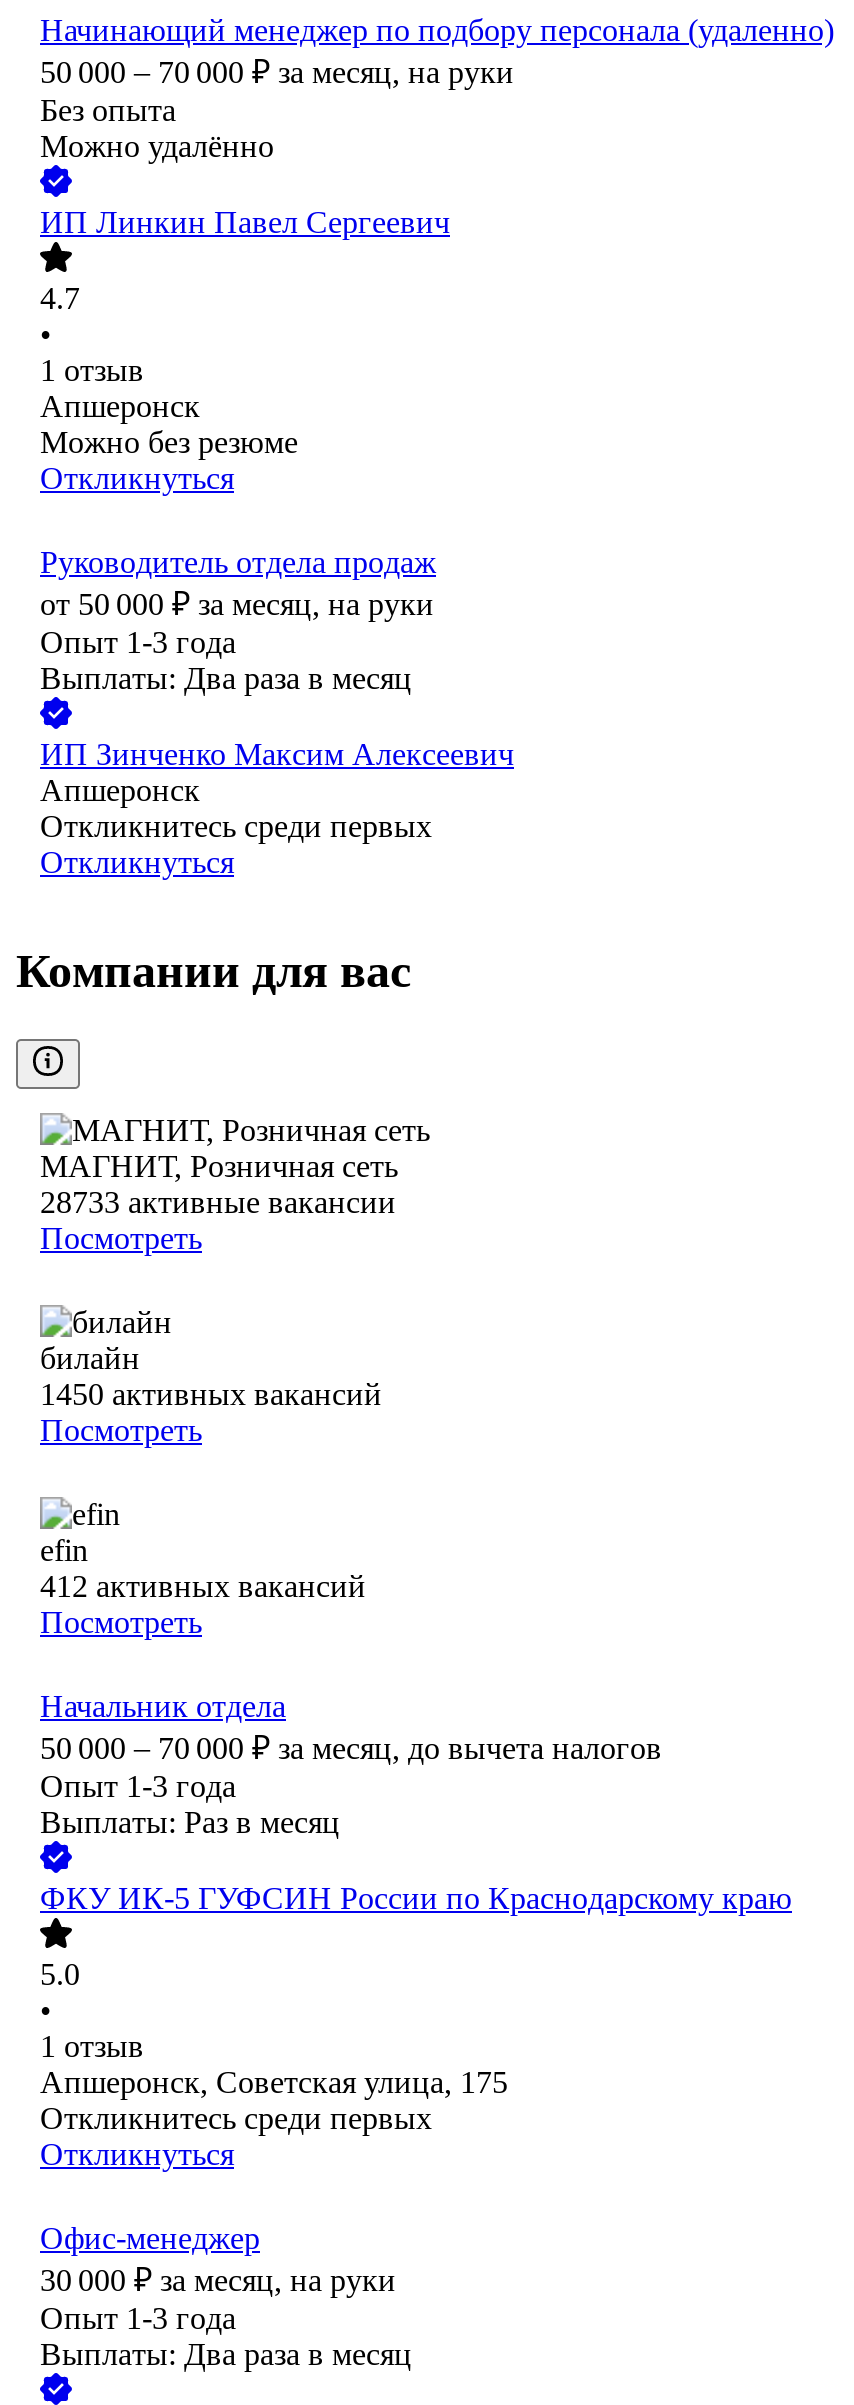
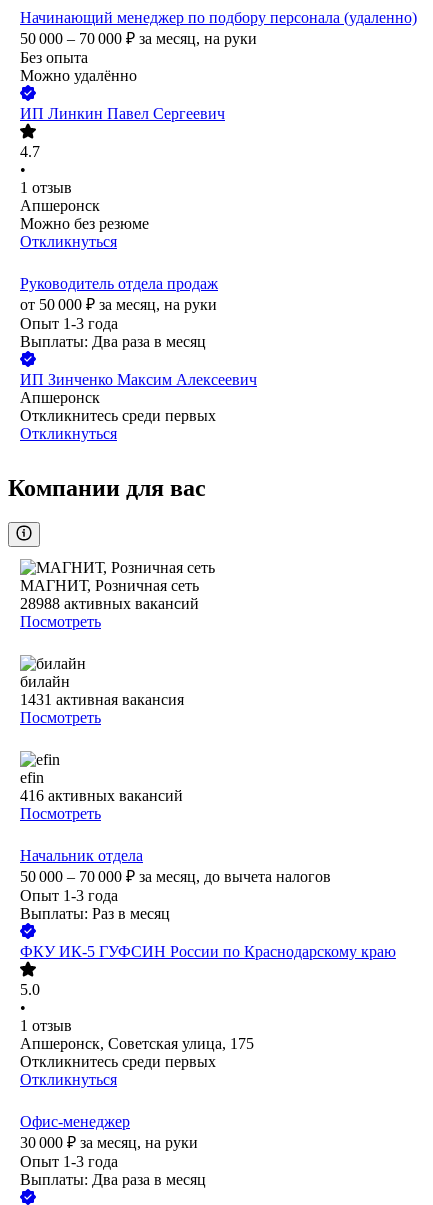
[40,1186,396,1220] 28733 активные вакансии -> [20,595,199,612] 28988 активных вакансий
[40,1378,382,1412] 1450 активных вакансий -> [20,691,184,708] 1431 активная вакансия
[40,1570,366,1604] 412 активных вакансий -> [20,787,183,804] 416 активных вакансий

